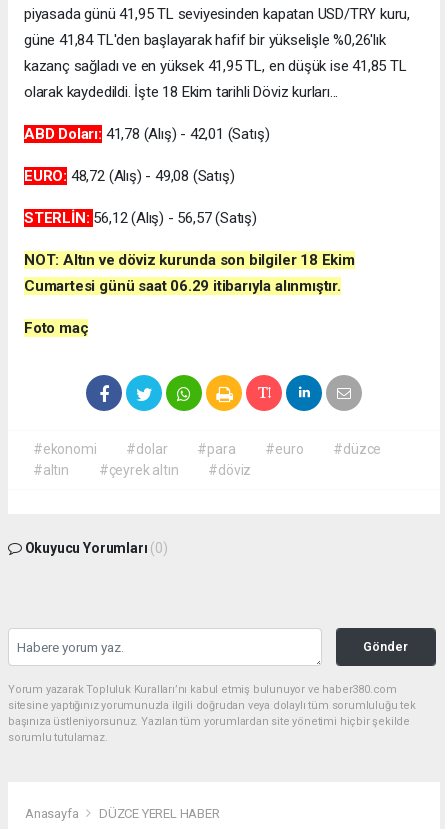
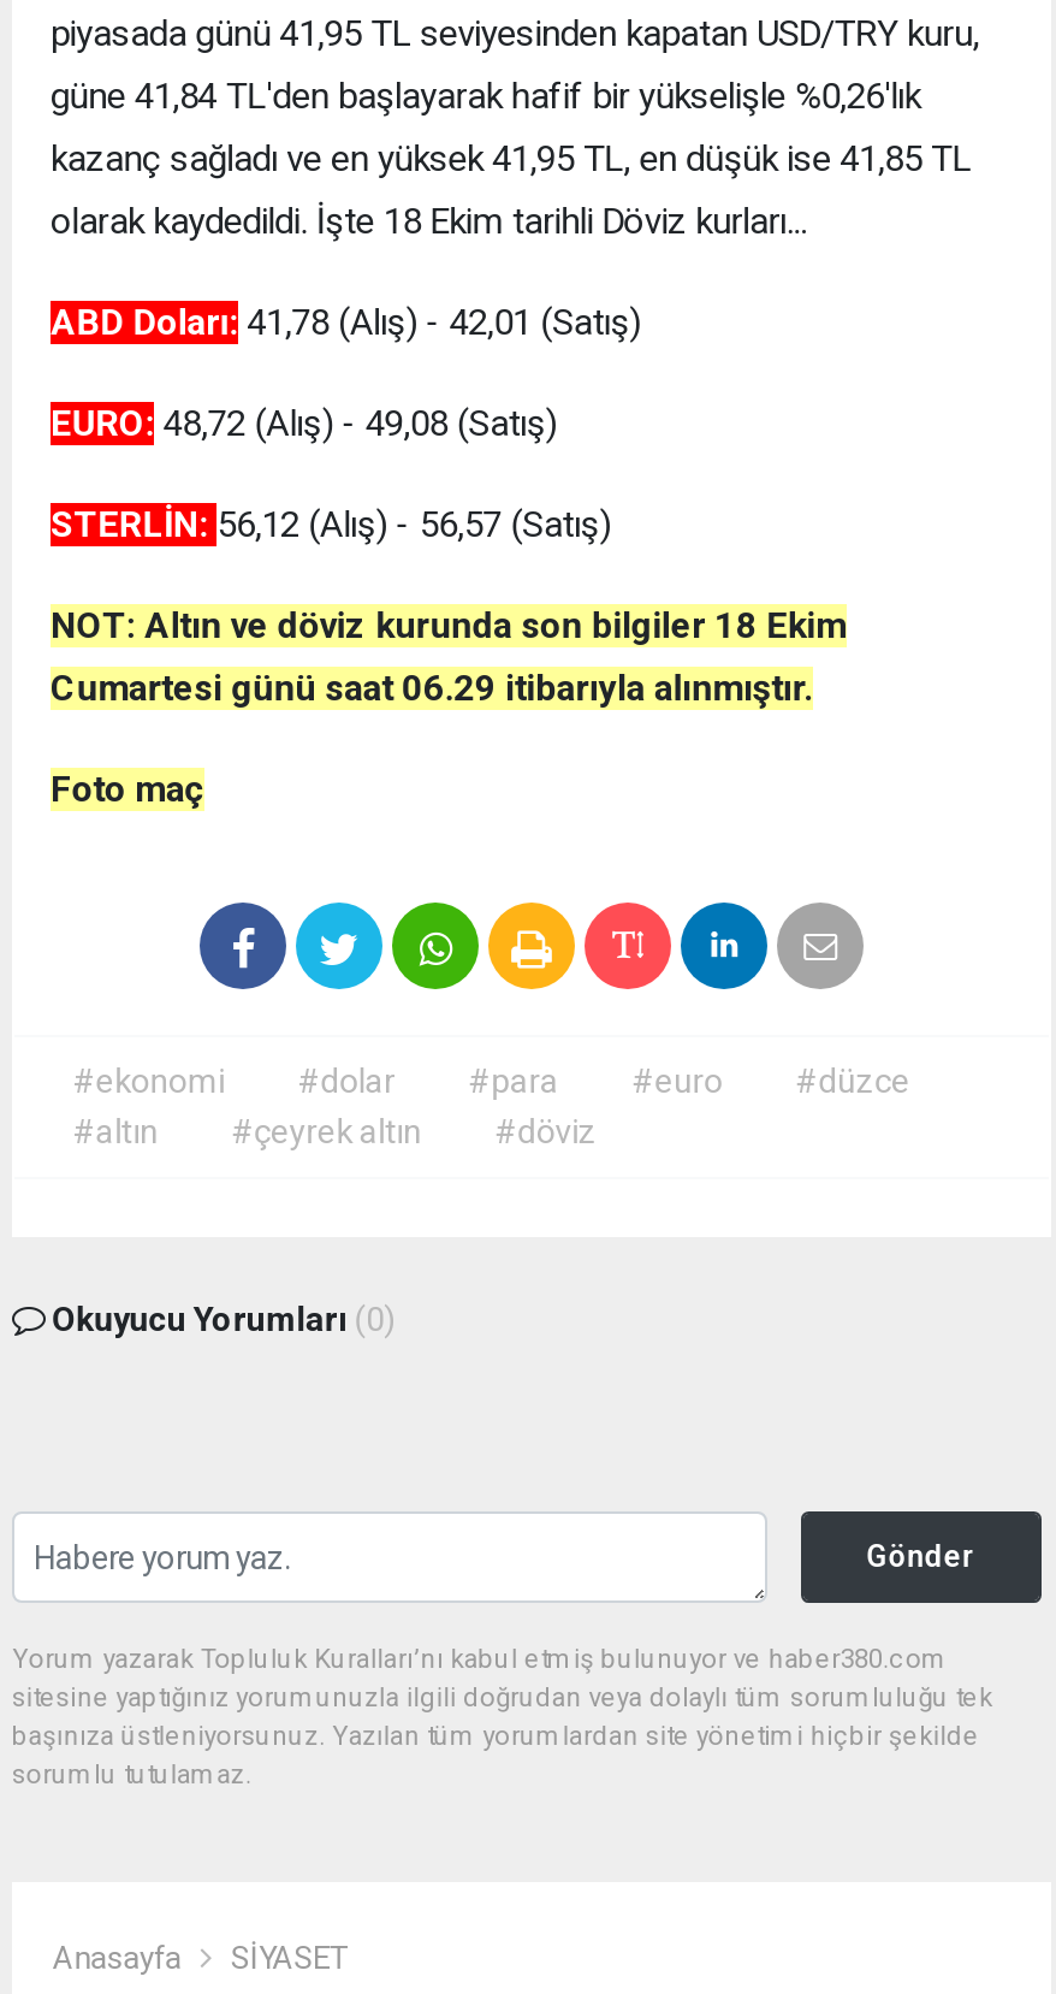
[99,806,220,821] DÜZCE YEREL HABER -> [231,1940,345,1976] SİYASET

